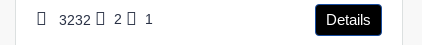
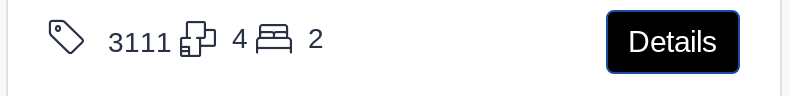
[59,12,91,28] 3232 -> [108,23,248,59] 3111 | 4
[145,11,153,27] 1 -> none

